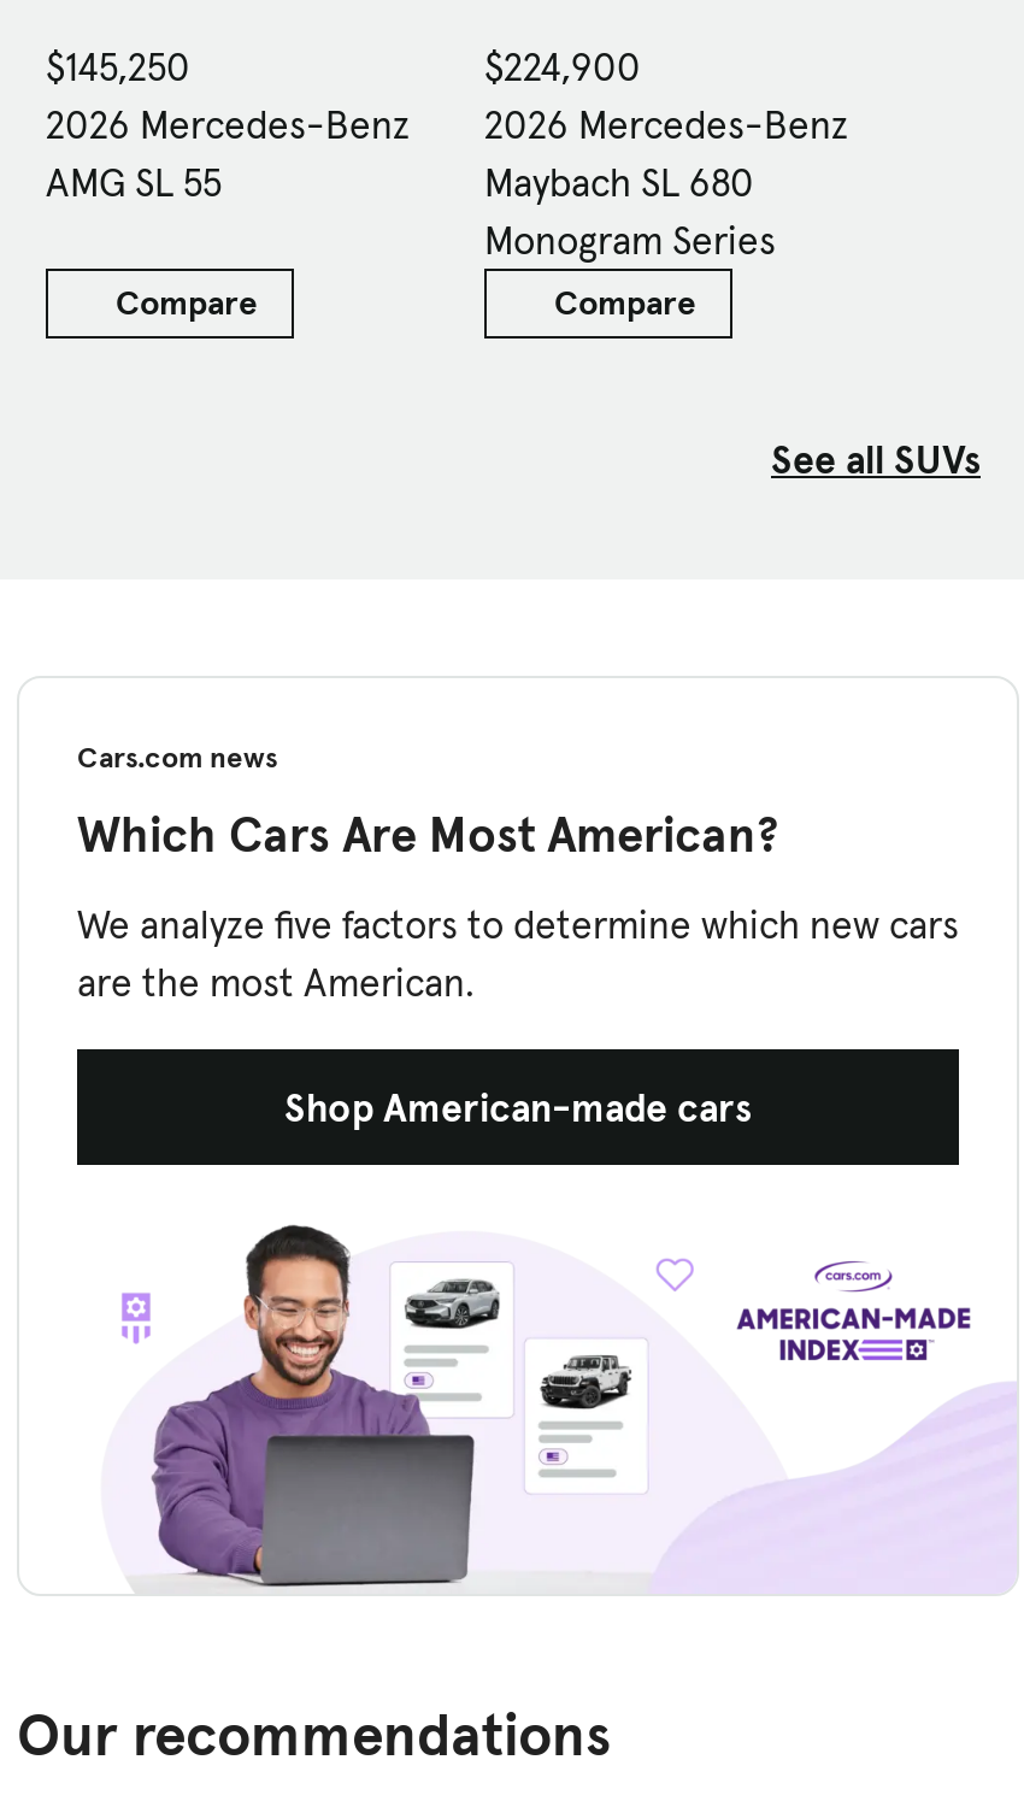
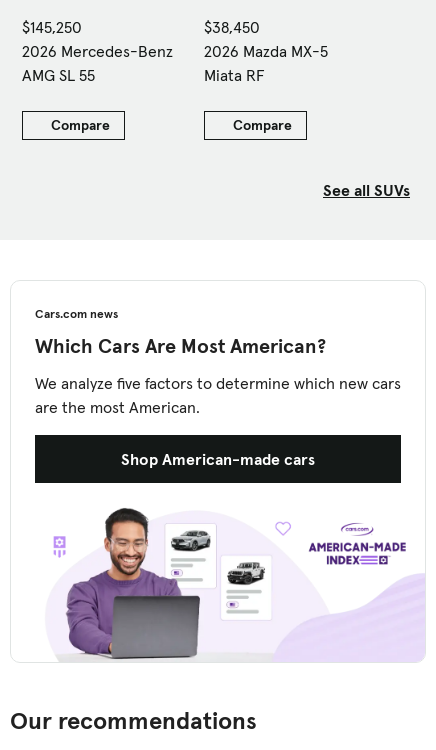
[484,41,848,263] $224,900 | 2026 Mercedes-Benz | Maybach SL 680 | Monogram Series -> [204,17,328,85] $38,450 | 2026 Mazda MX-5 | Miata RF

